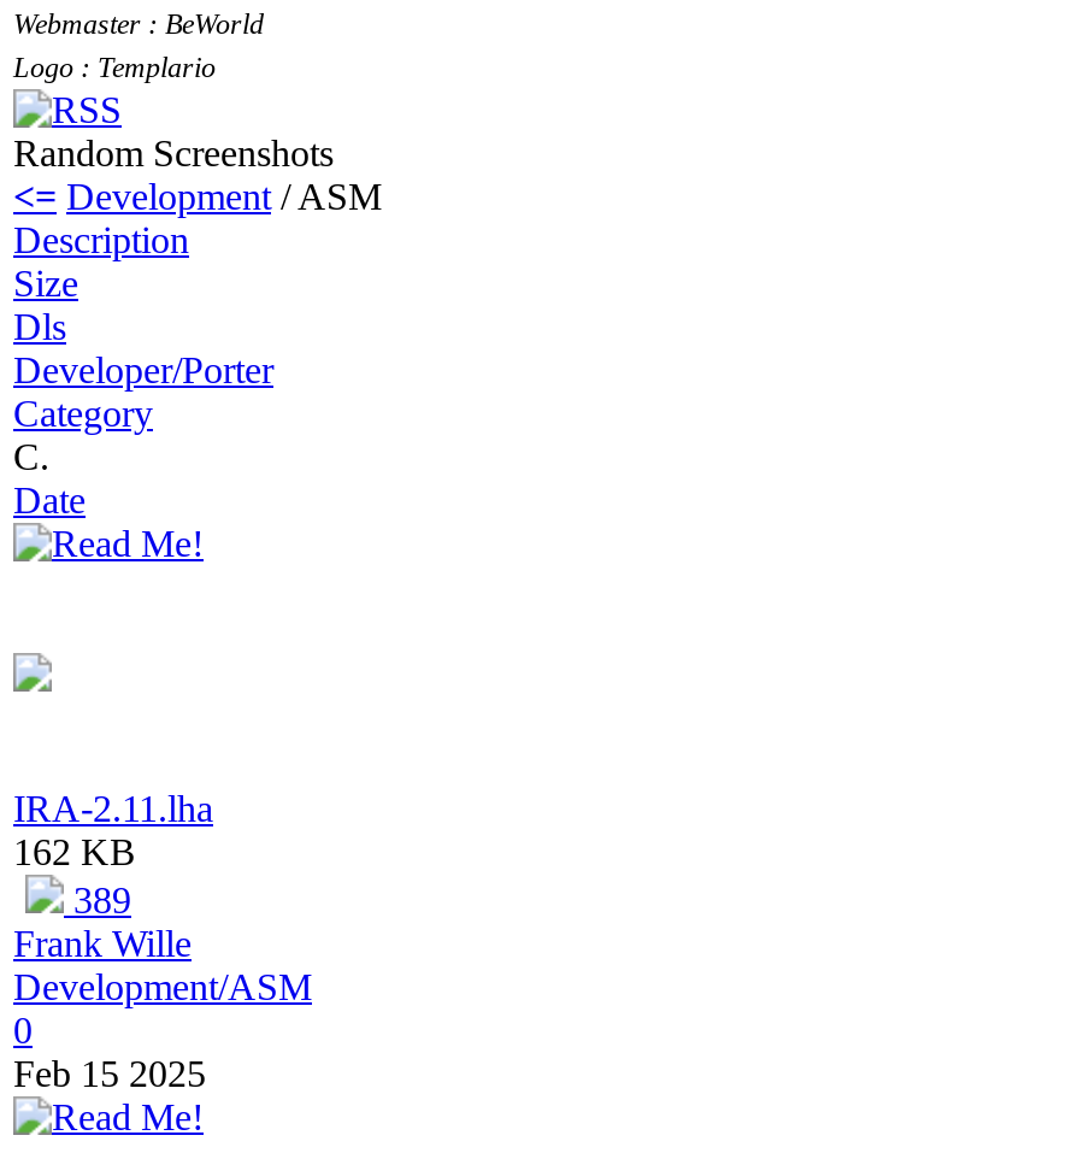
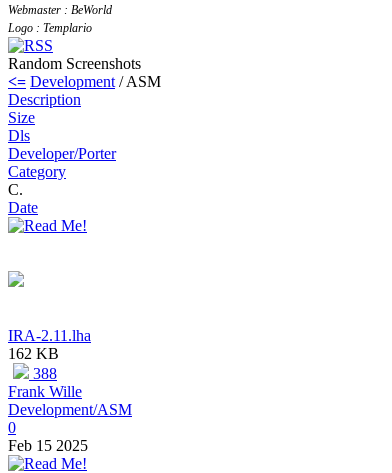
[64,880,131,921] 389 -> [29,365,57,382] 388

